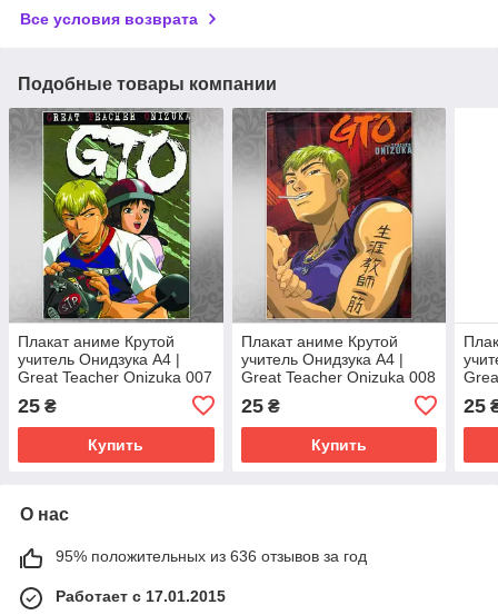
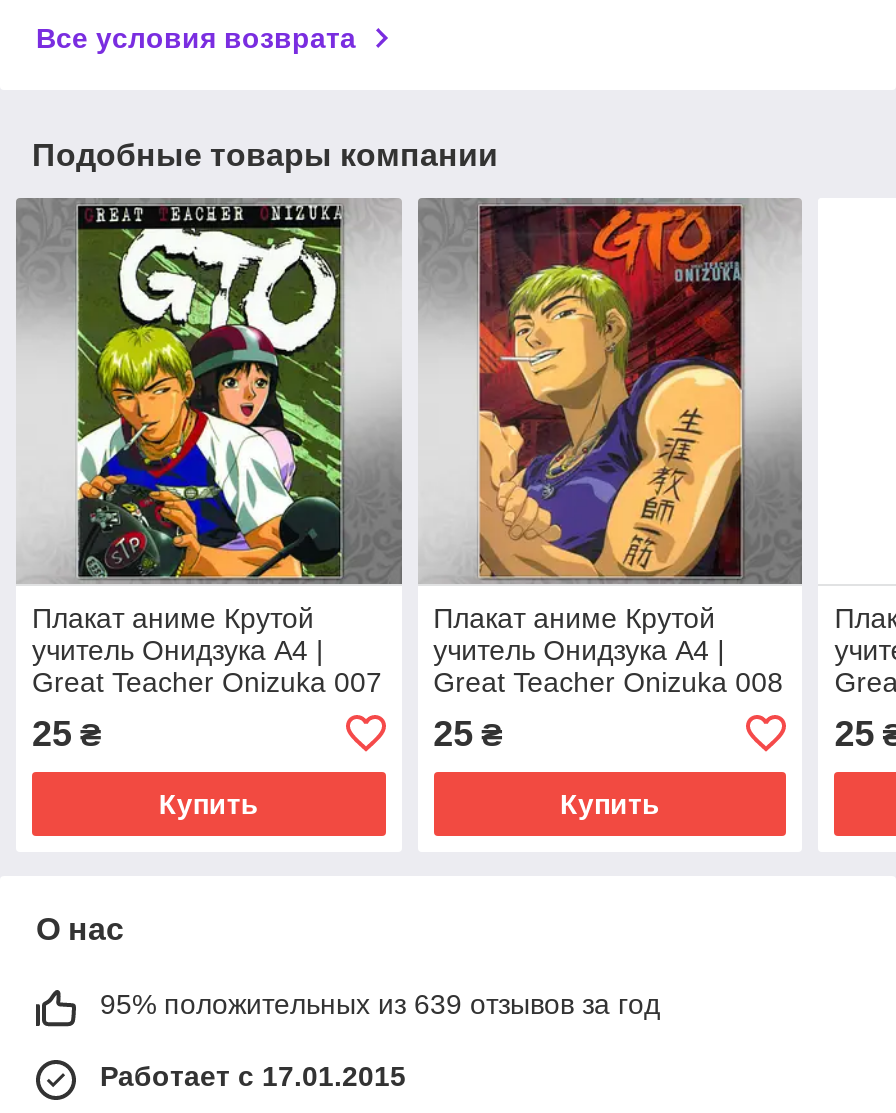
[56,547,367,565] 95% положительных из 636 отзывов за год -> [100,988,660,1020] 95% положительных из 639 отзывов за год

